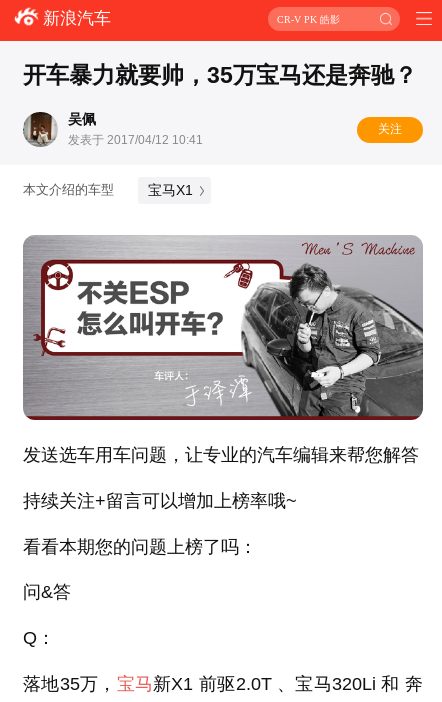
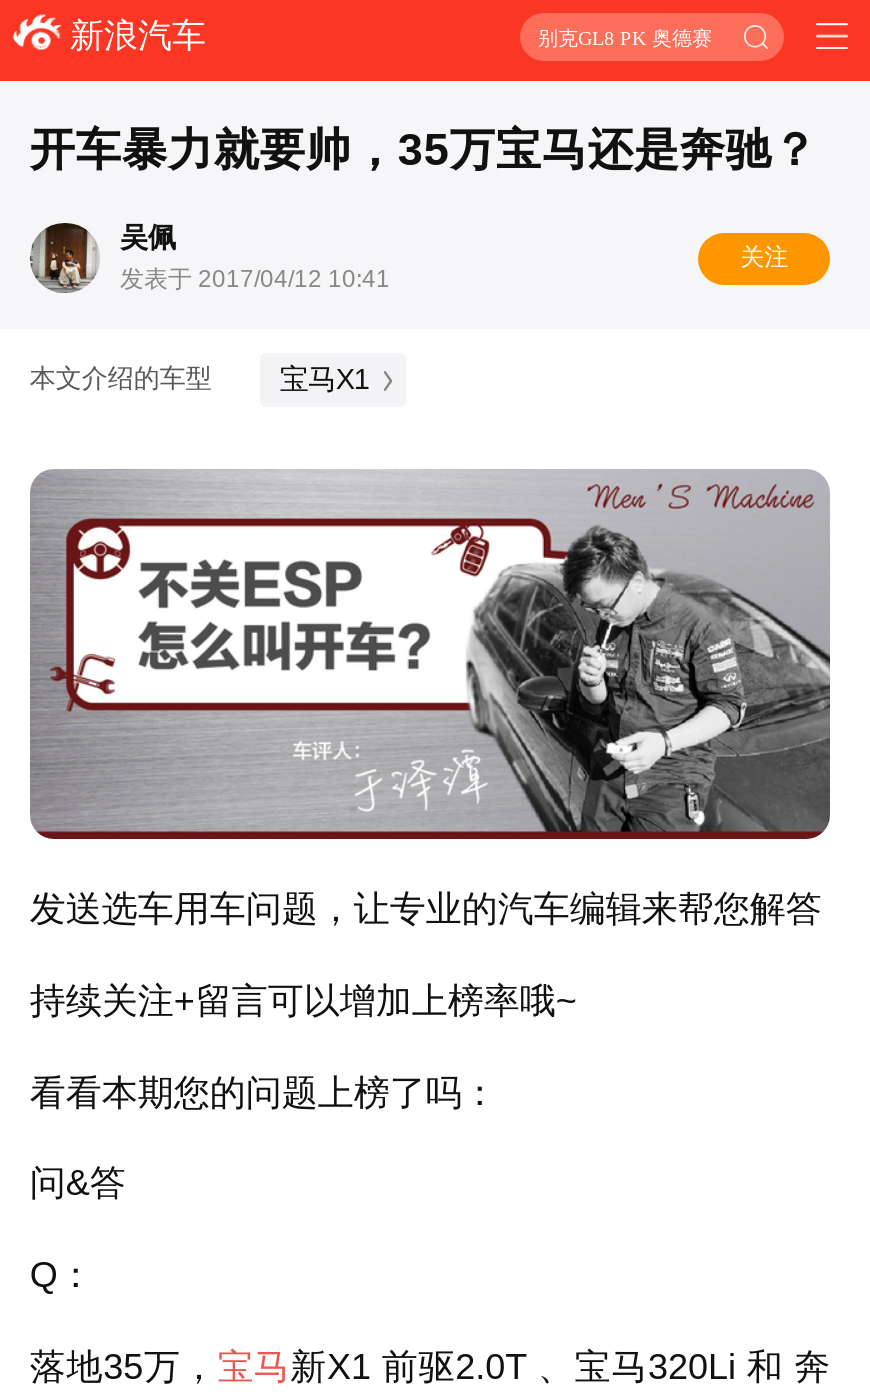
[277,13,340,24] CR-V PK 皓影 -> [538,26,712,48] 别克GL8 PK 奥德赛

